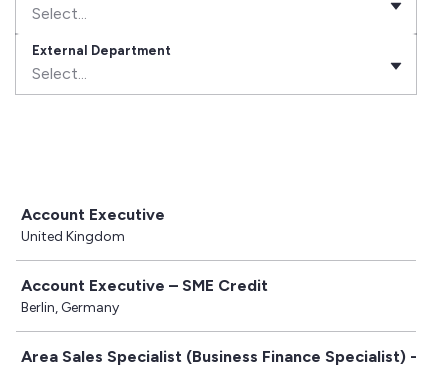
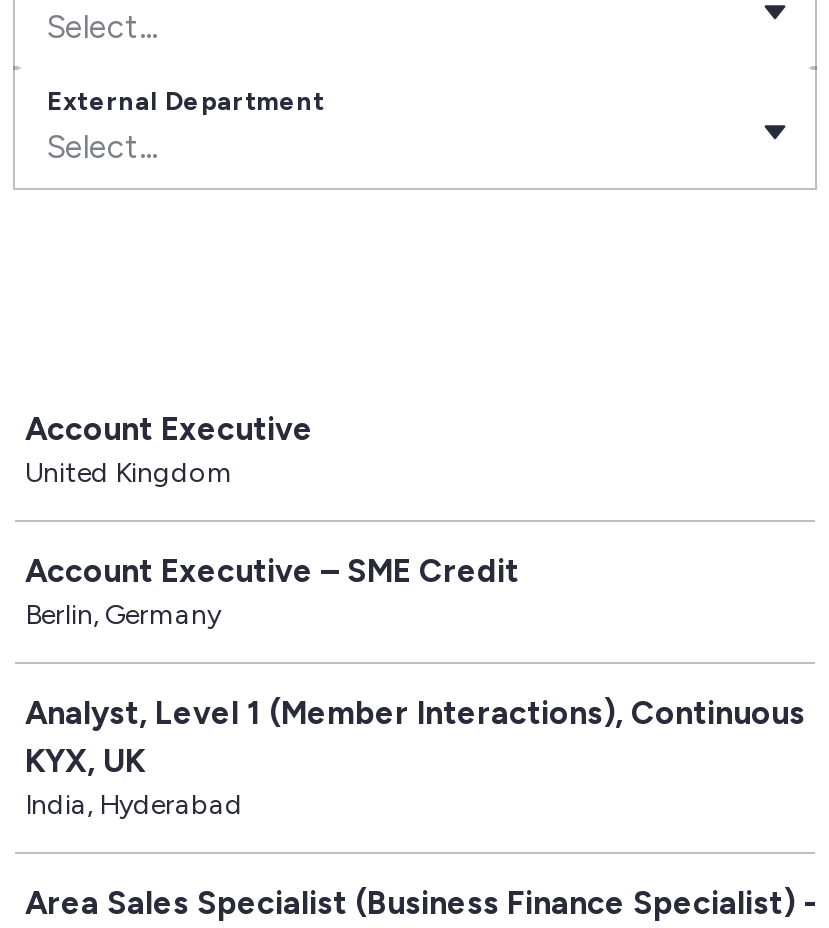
none -> [25,694,805,822] Analyst, Level 1 (Member Interactions), Continuous | KYX, UK | India, Hyderabad

